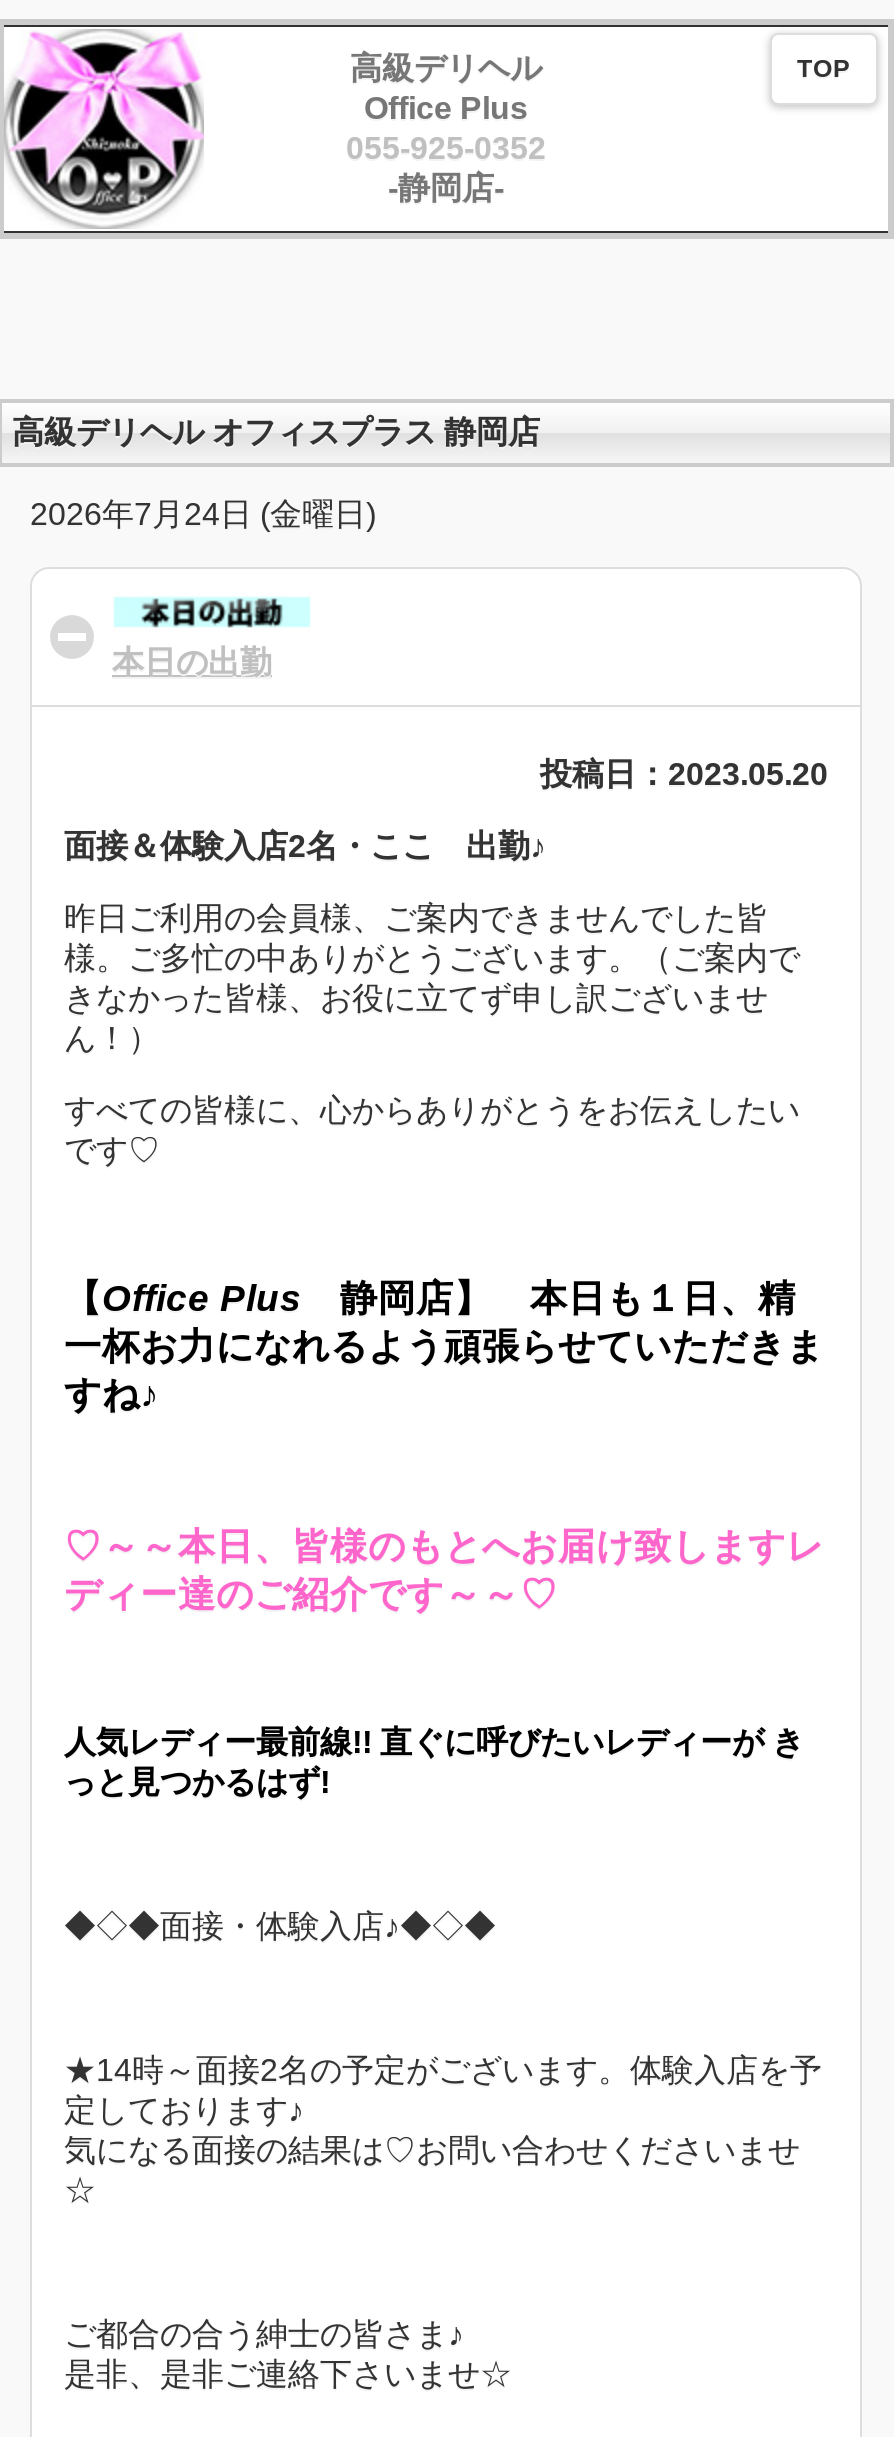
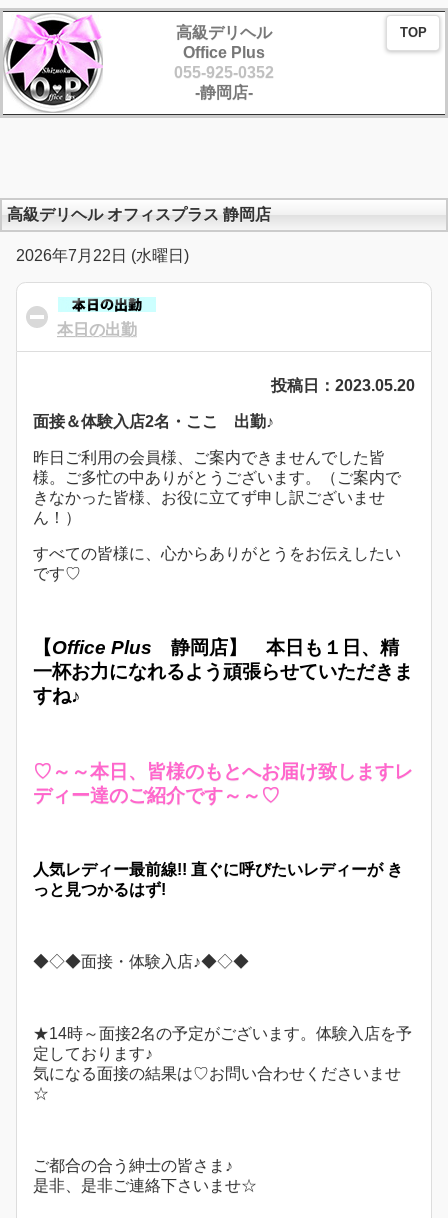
[30,498,376,532] 2026年7月24日 (金曜日) -> [16,247,189,264] 2026年7月22日 (水曜日)

